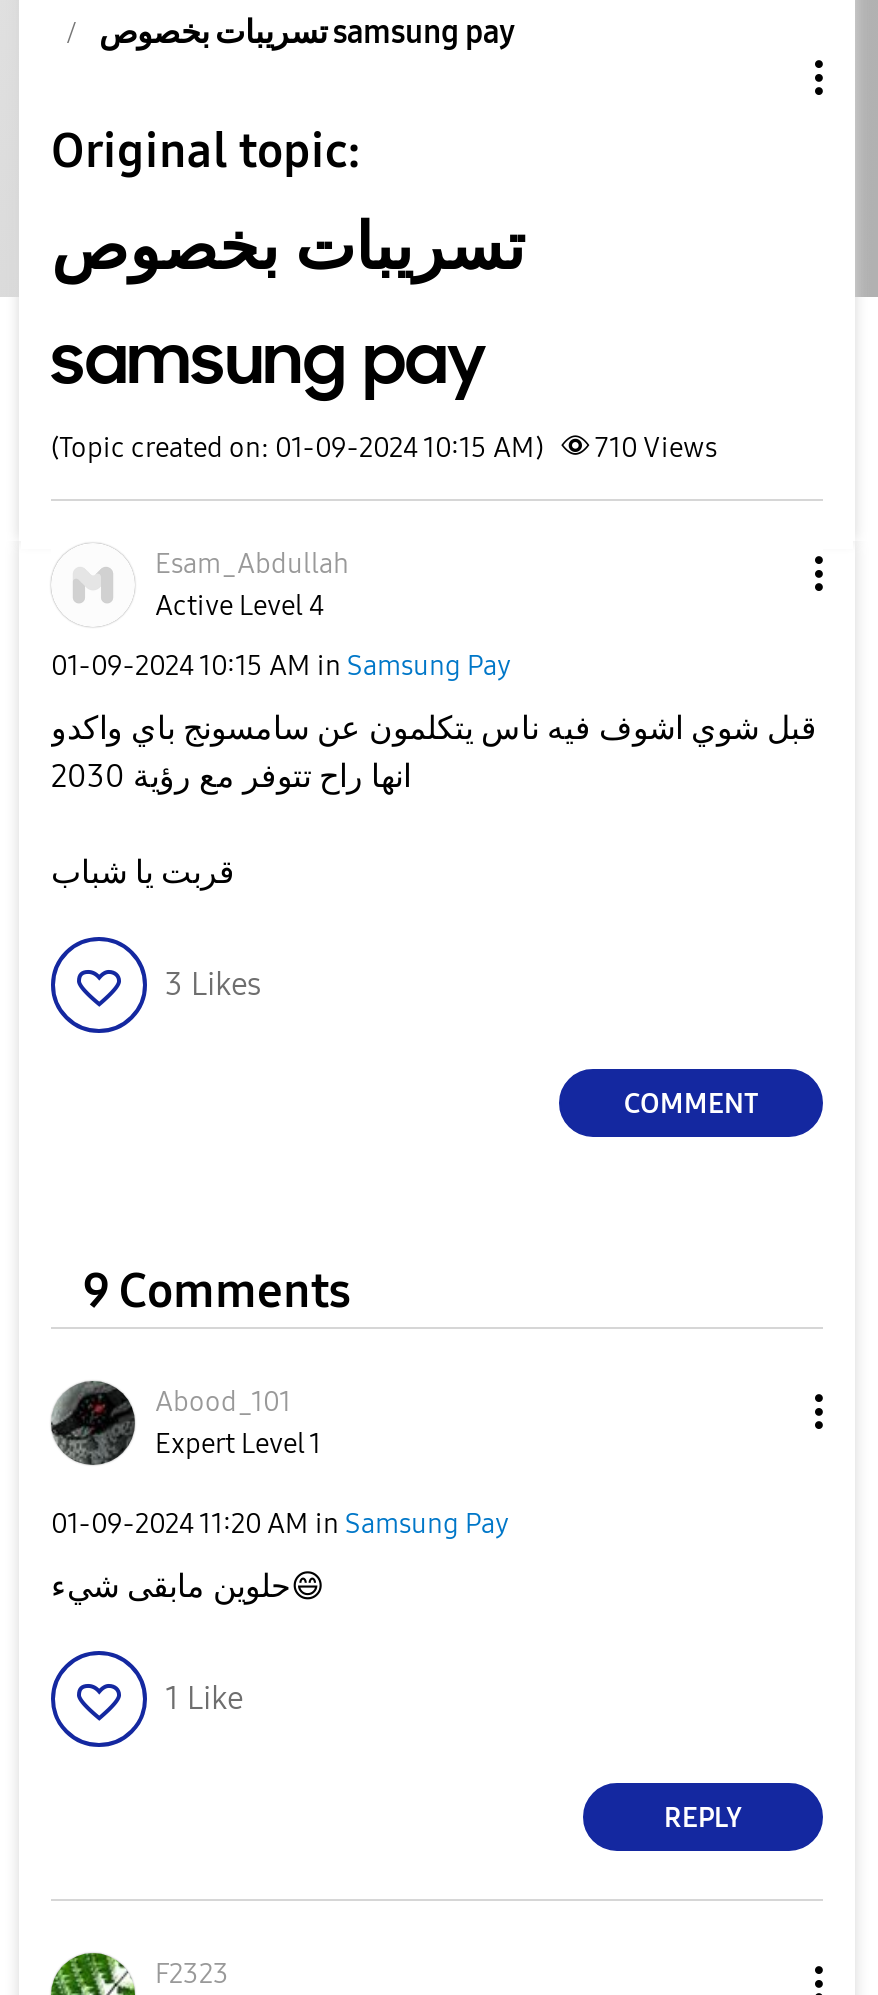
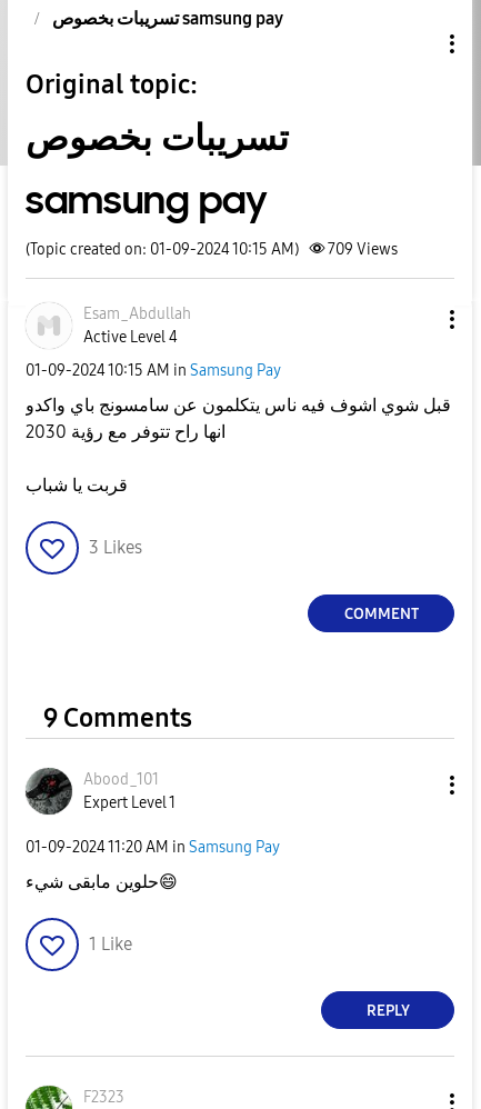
[51,431,717,465] (Topic created on: 01-09-2024 10:15 AM) 710 Views -> [26,240,398,259] (Topic created on: 01-09-2024 10:15 AM) 709 Views

